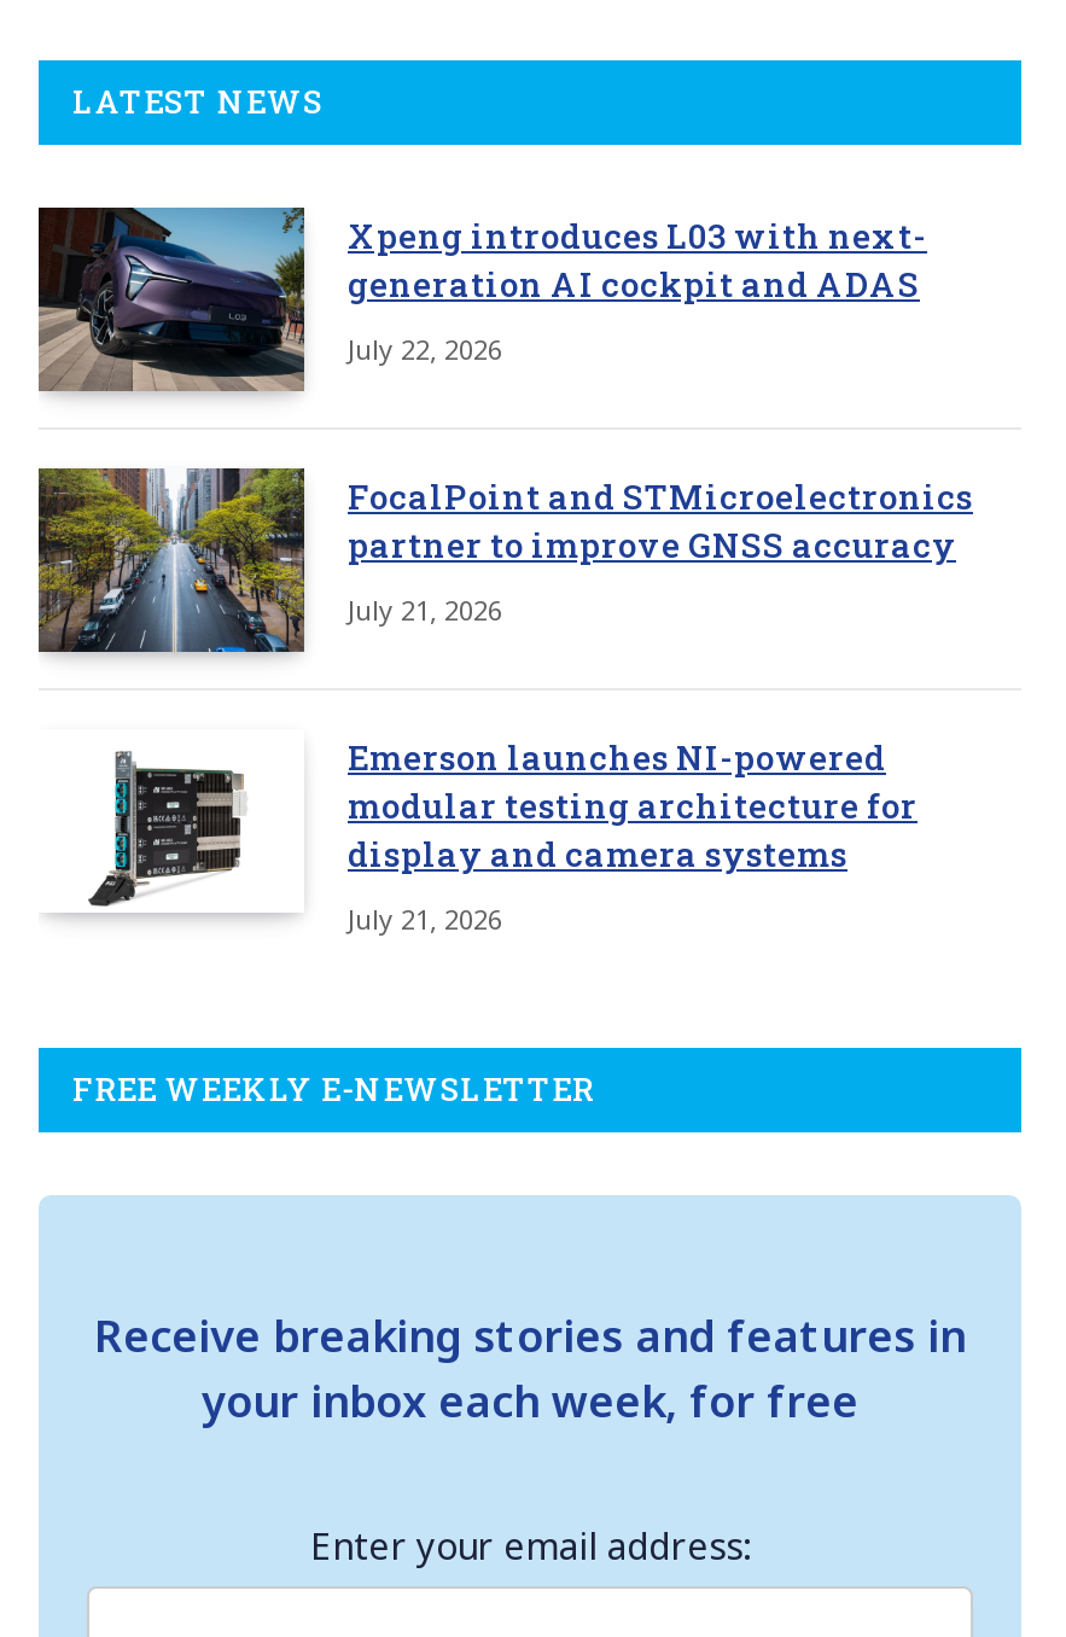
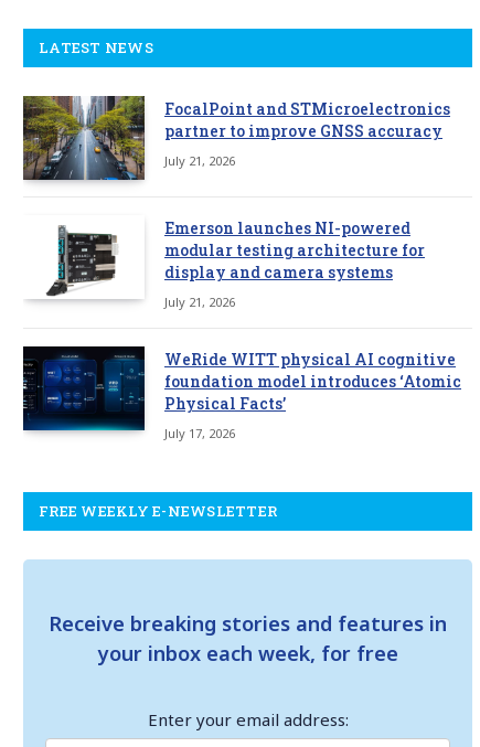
[39,205,927,394] [image] | Xpeng introduces L03 with next- | generation AI cockpit and ADAS | July 22, 2026 -> none
moved [34,464,973,938] -> [21,94,450,310]: [image] | FocalPoint and STMicroelectronics | partner to improve GNSS accuracy | July 21, 2026 | Emerson launches NI-powered | modular testing architecture for | display and camera systems | July 21, 2026
none -> [22,345,461,442] [image] | WeRide WITT physical AI cognitive | foundation model introduces ‘Atomic | Physical Facts’ | July 17, 2026

